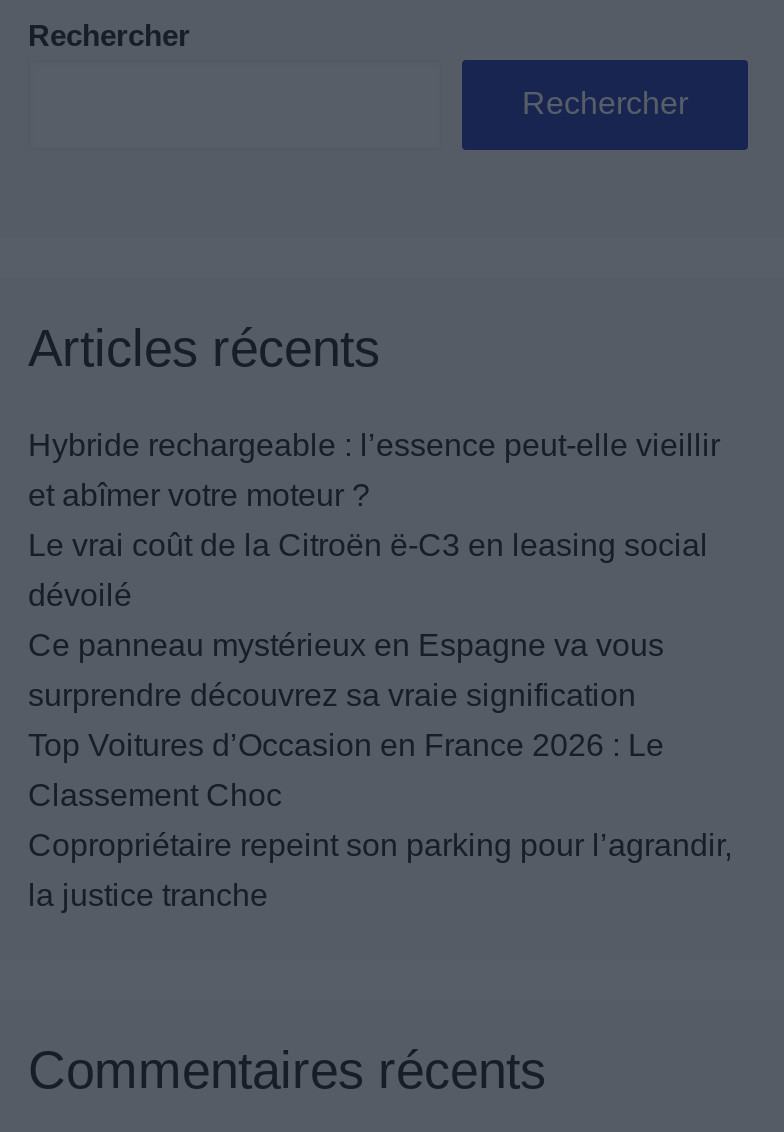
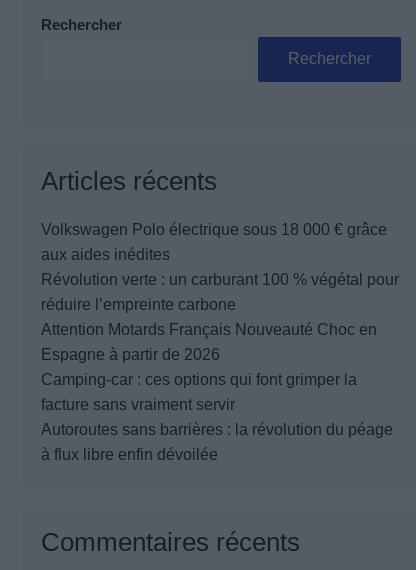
[28,427,720,461] Hybride rechargeable : l’essence peut-elle vieillir -> [41,221,387,238] Volkswagen Polo électrique sous 18 000 € grâce
[28,477,370,511] et abîmer votre moteur ? -> [41,246,170,263] aux aides inédites
[28,527,708,561] Le vrai coût de la Citroën ë-C3 en leasing social -> [41,271,399,288] Révolution verte : un carburant 100 % végétal pour
[28,577,132,611] dévoilé -> [41,296,236,313] réduire l’empreinte carbone
[28,627,664,661] Ce panneau mystérieux en Espagne va vous -> [41,321,377,338] Attention Motards Français Nouveauté Choc en
[28,677,636,711] surprendre découvrez sa vraie signification -> [41,346,220,363] Espagne à partir de 2026
[28,727,664,761] Top Voitures d’Occasion en France 2026 : Le -> [41,371,357,388] Camping-car : ces options qui font grimper la
[28,777,282,811] Classement Choc -> [41,396,235,413] facture sans vraiment servir
[28,827,732,861] Copropriétaire repeint son parking pour l’agrandir, -> [41,421,393,438] Autoroutes sans barrières : la révolution du péage
[28,877,268,911] la justice tranche -> [41,446,218,463] à flux libre enfin dévoilée

